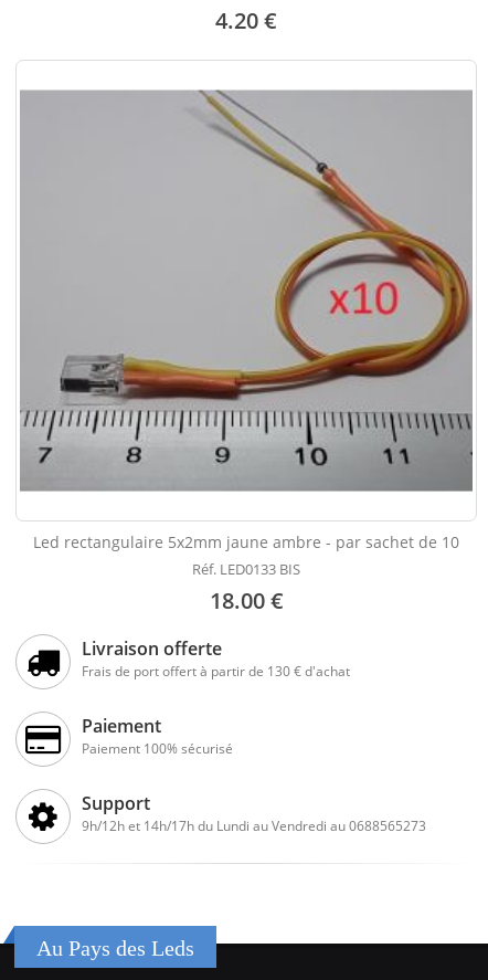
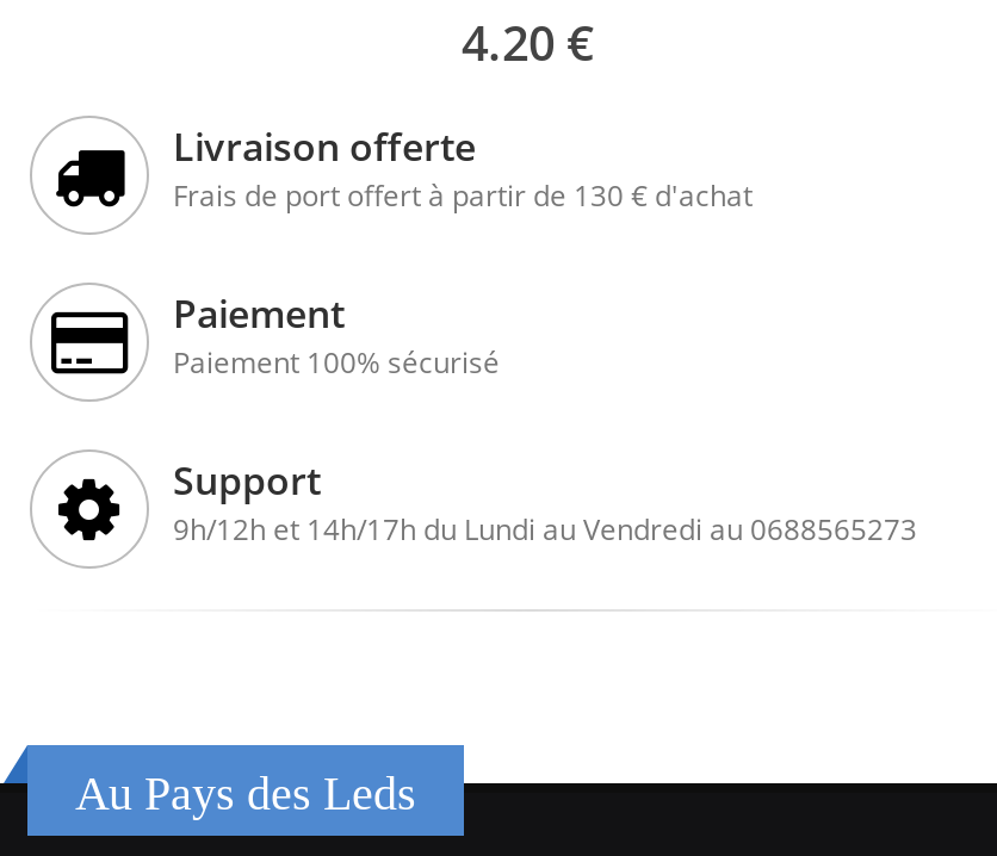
[19,89,474,615] [image] | Led rectangulaire 5x2mm jaune ambre - par sachet de 10 | Réf. LED0133 BIS | 18.00 € -> none

